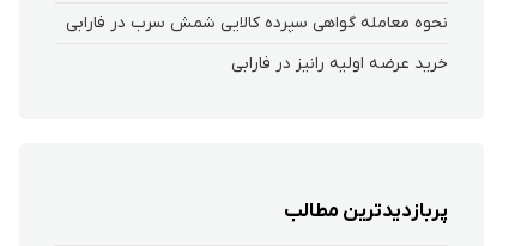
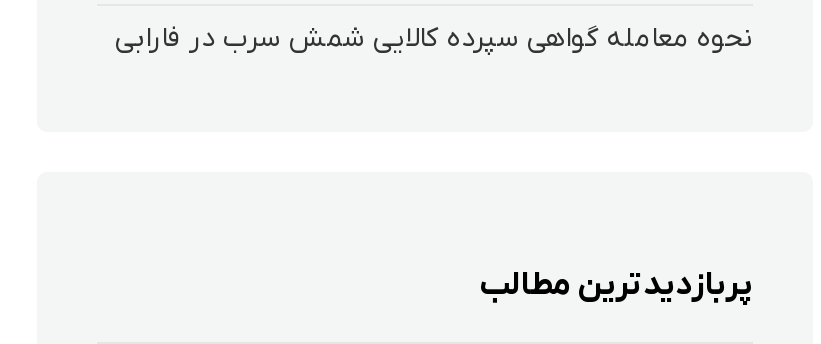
[231,53,448,75] خرید عرضه اولیه رانیز در فارابی -> none

